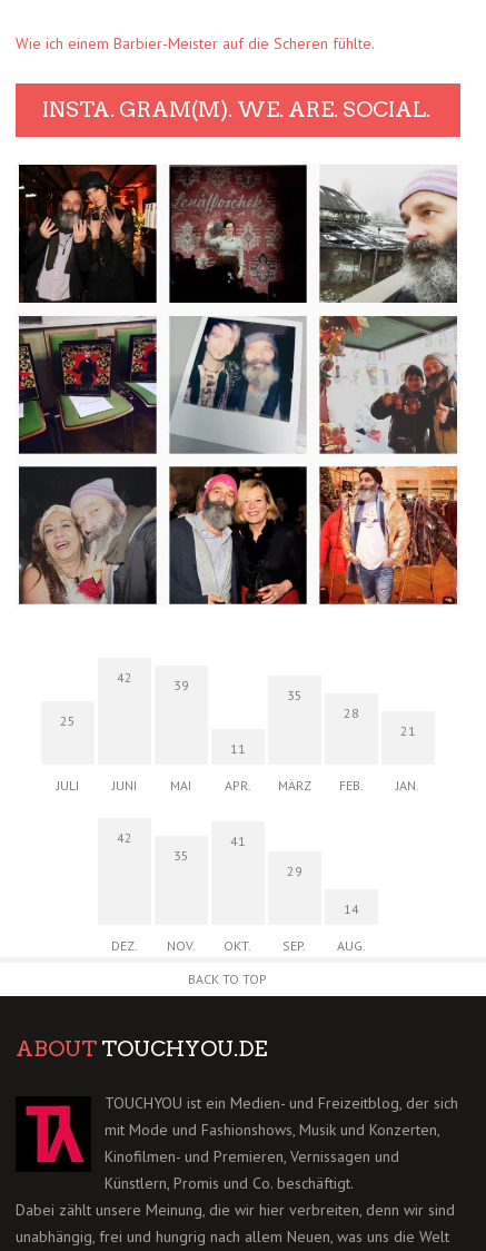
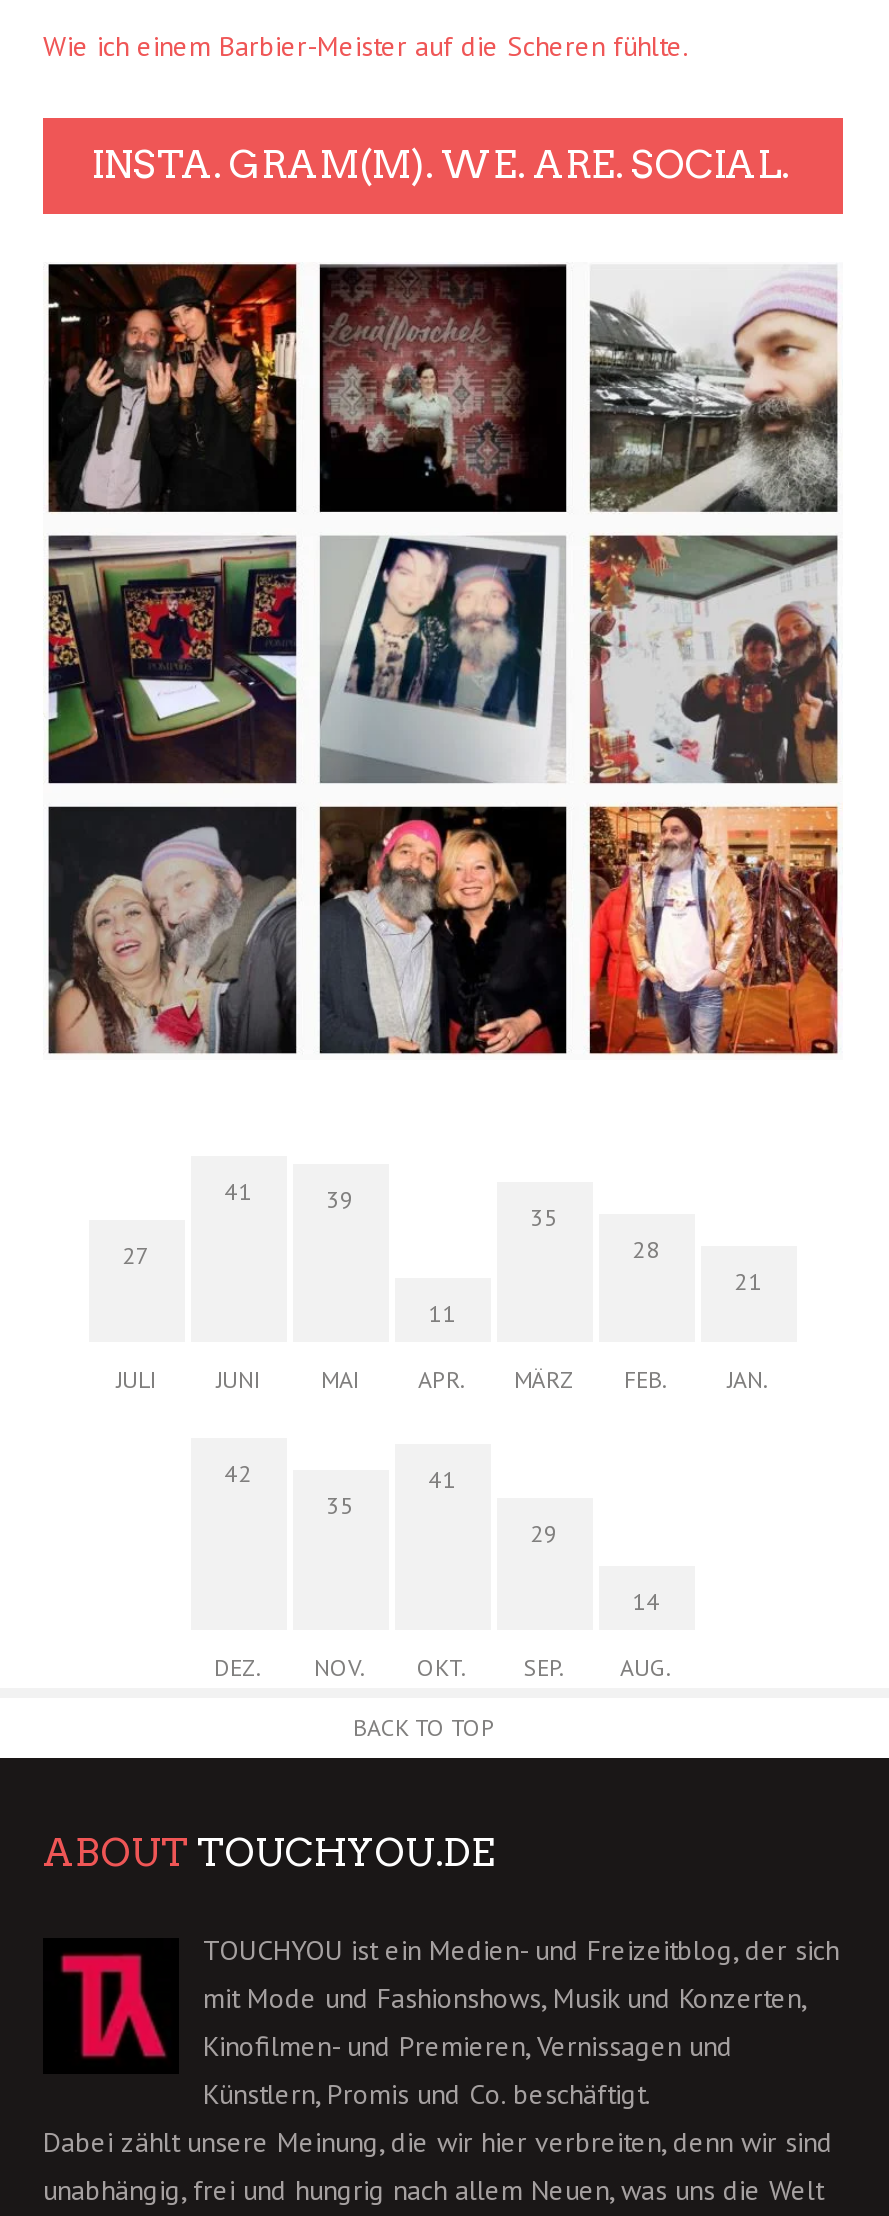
[116,669,132,686] 42 -> [224,1175,252,1205] 41
[59,713,75,729] 25 -> [122,1239,150,1269] 27

